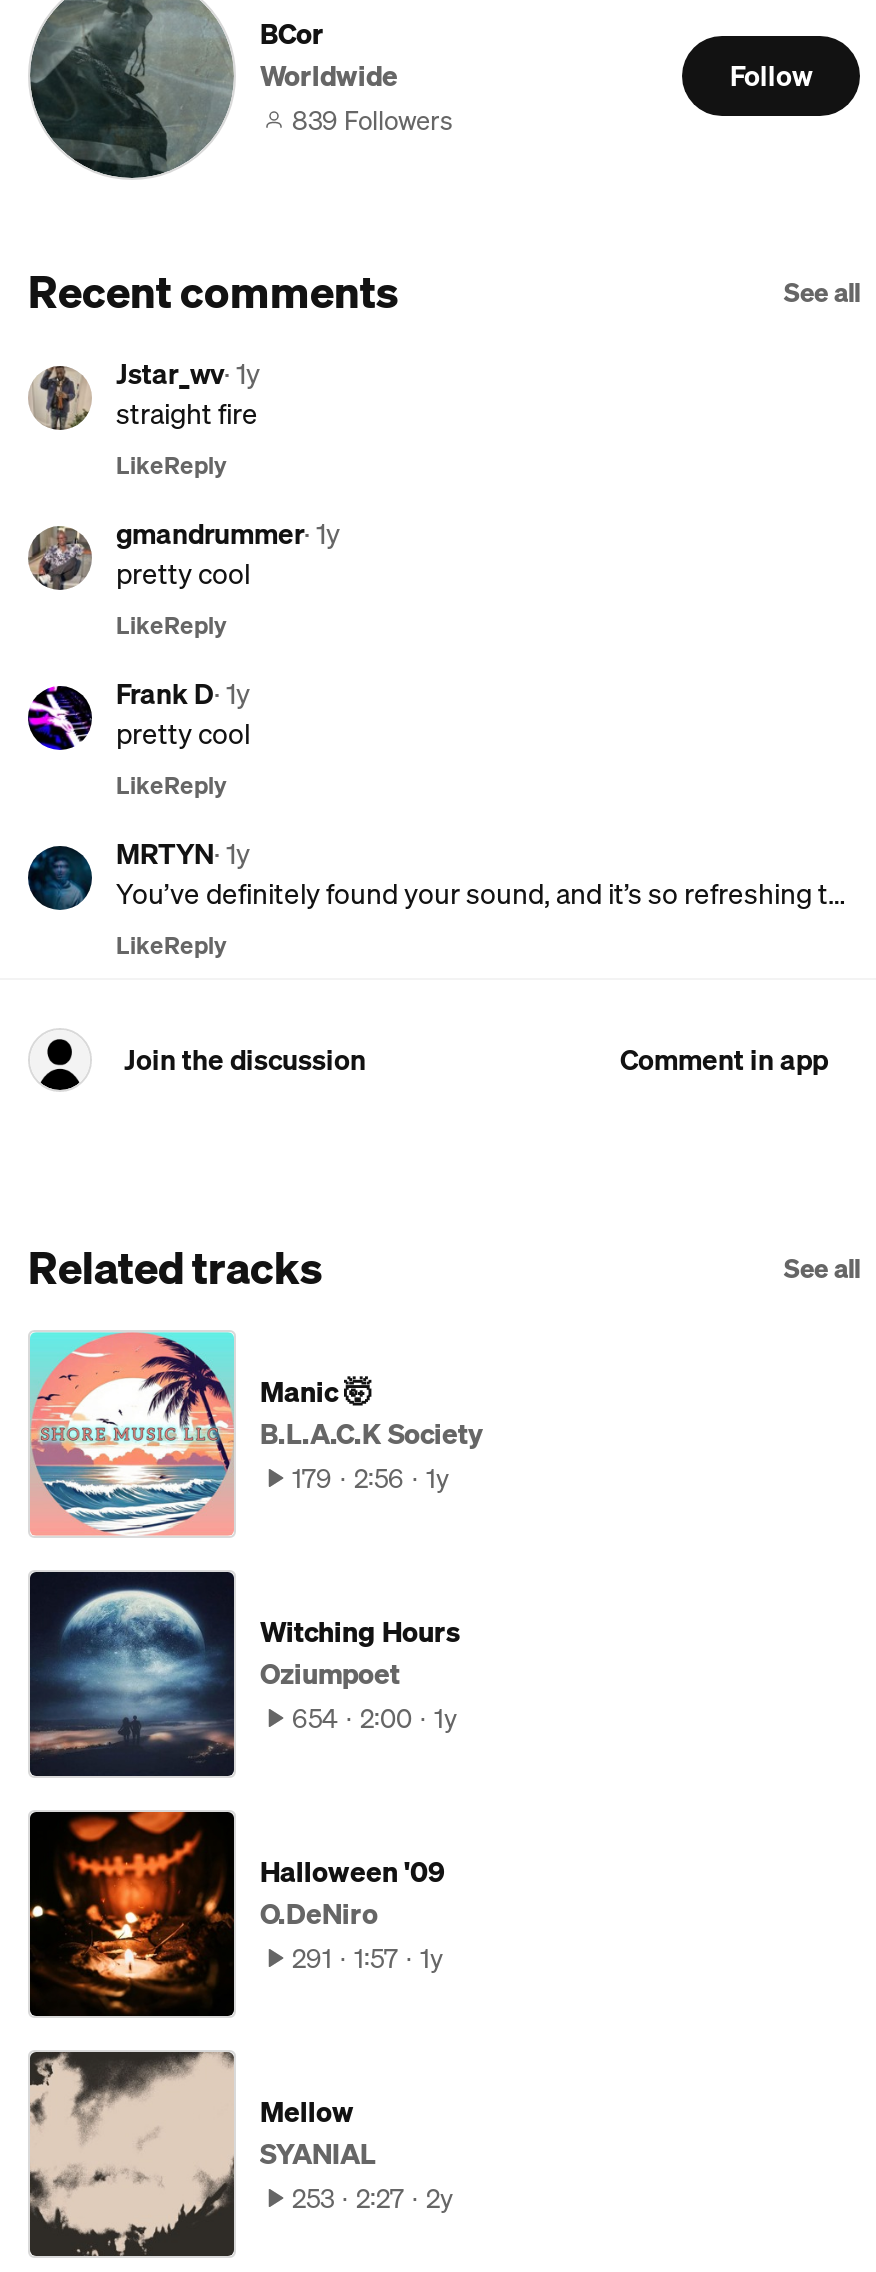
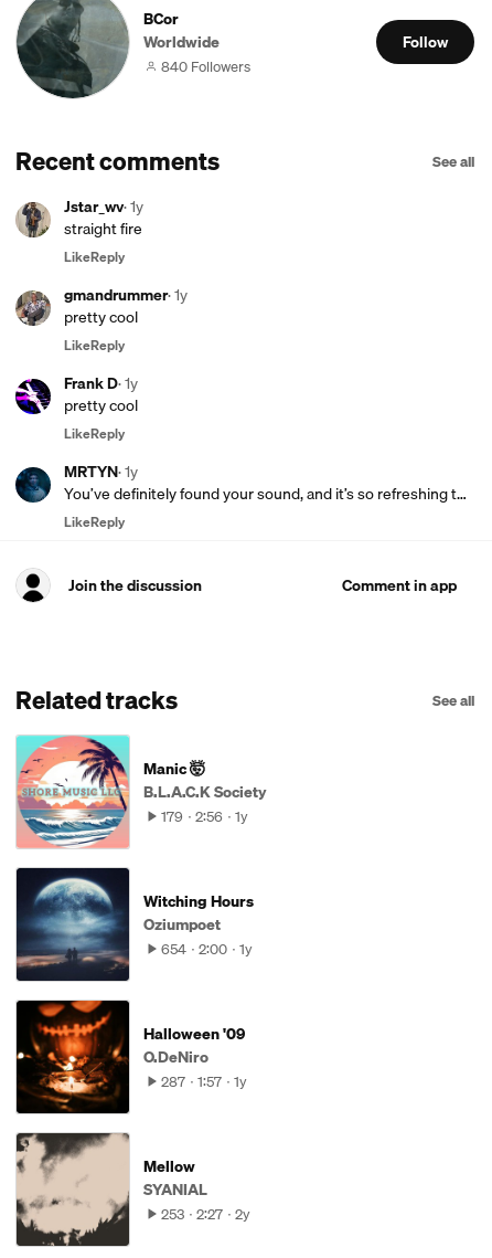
[292,100,452,140] 839 Followers -> [161,55,250,77] 840 Followers
[292,1938,444,1978] 291 1:57 1y -> [161,1070,247,1092] 287 1:57 1y

